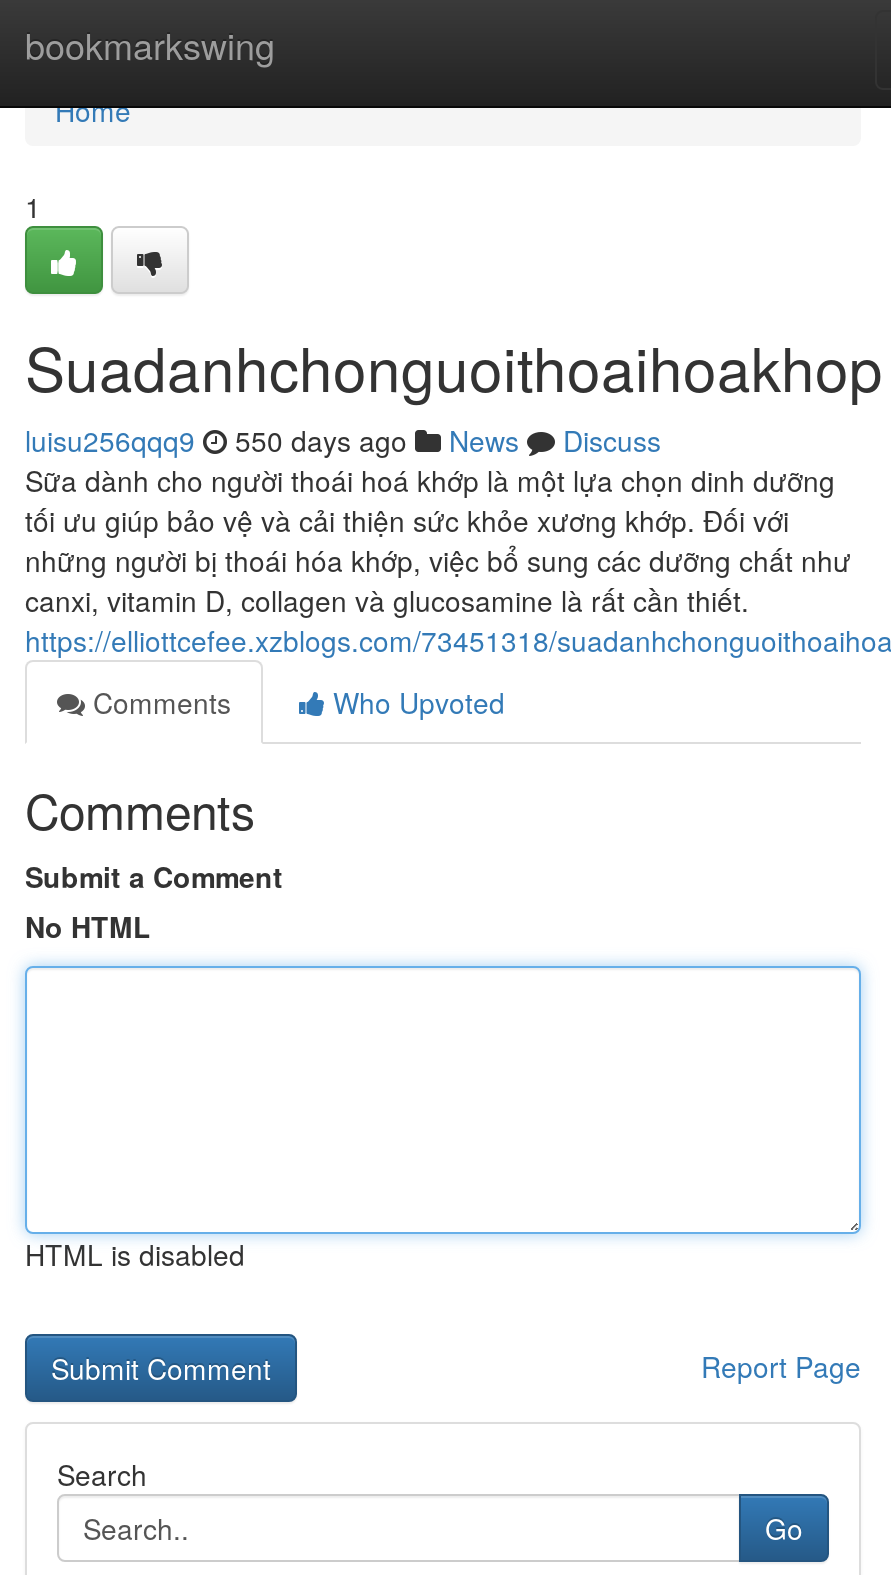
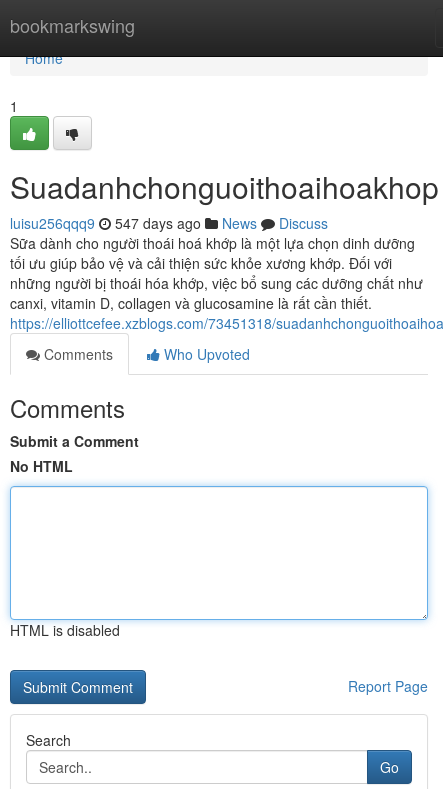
[25,420,661,460] luisu256qqq9 550 days ago News Discuss -> [10,213,328,233] luisu256qqq9 547 days ago News Discuss

